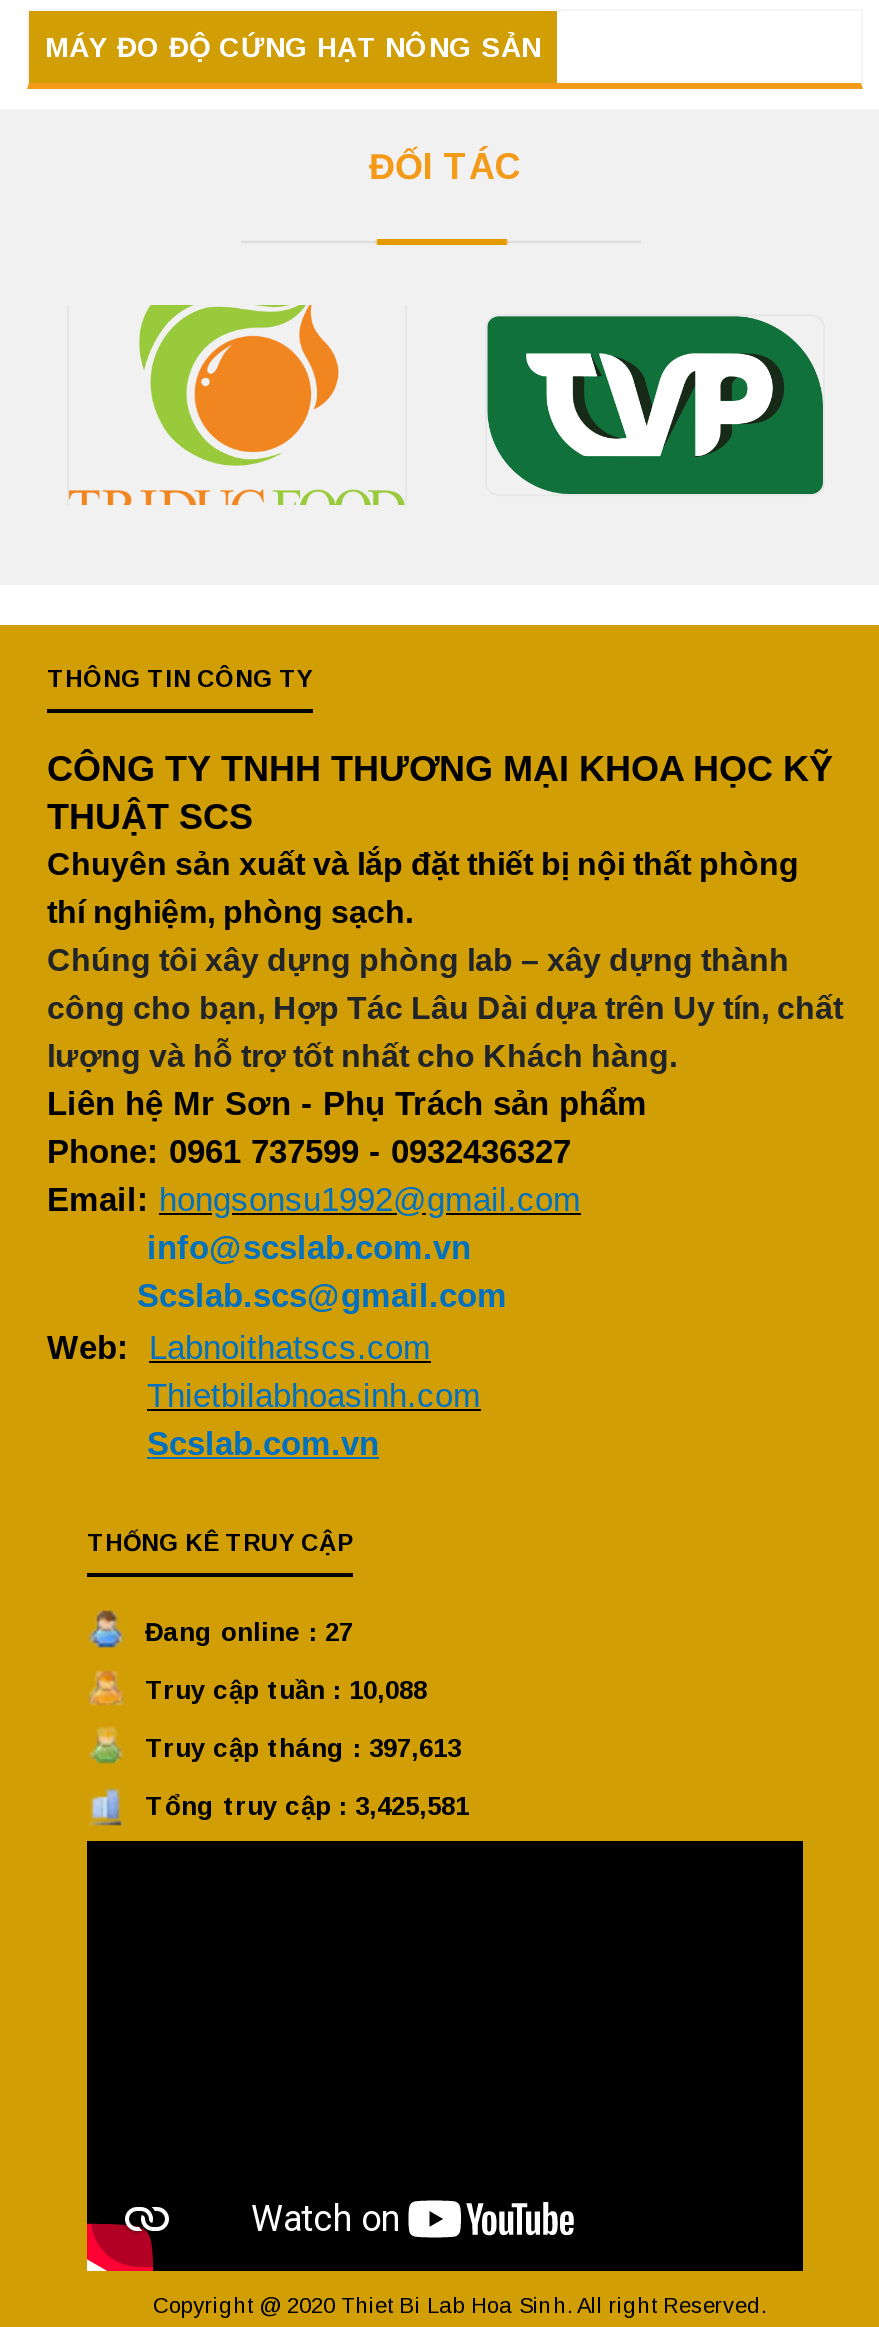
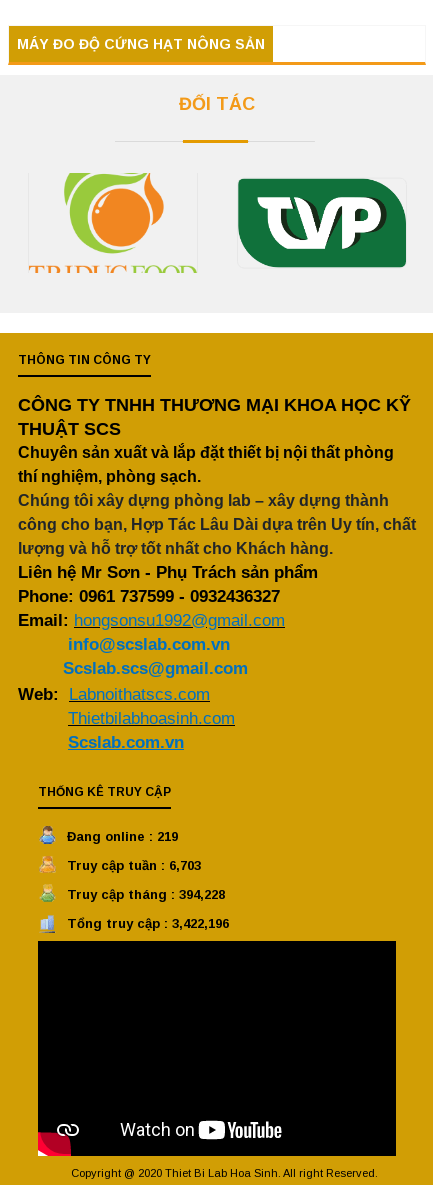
[145,1617,353,1647] Đang online : 27 -> [67,829,178,844] Đang online : 219
[145,1675,427,1705] Truy cập tuần : 10,088 -> [67,858,201,873] Truy cập tuần : 6,703
[145,1733,461,1763] Truy cập tháng : 397,613 -> [67,887,225,902] Truy cập tháng : 394,228
[145,1791,469,1821] Tổng truy cập : 3,425,581 -> [67,916,229,931] Tổng truy cập : 3,422,196

